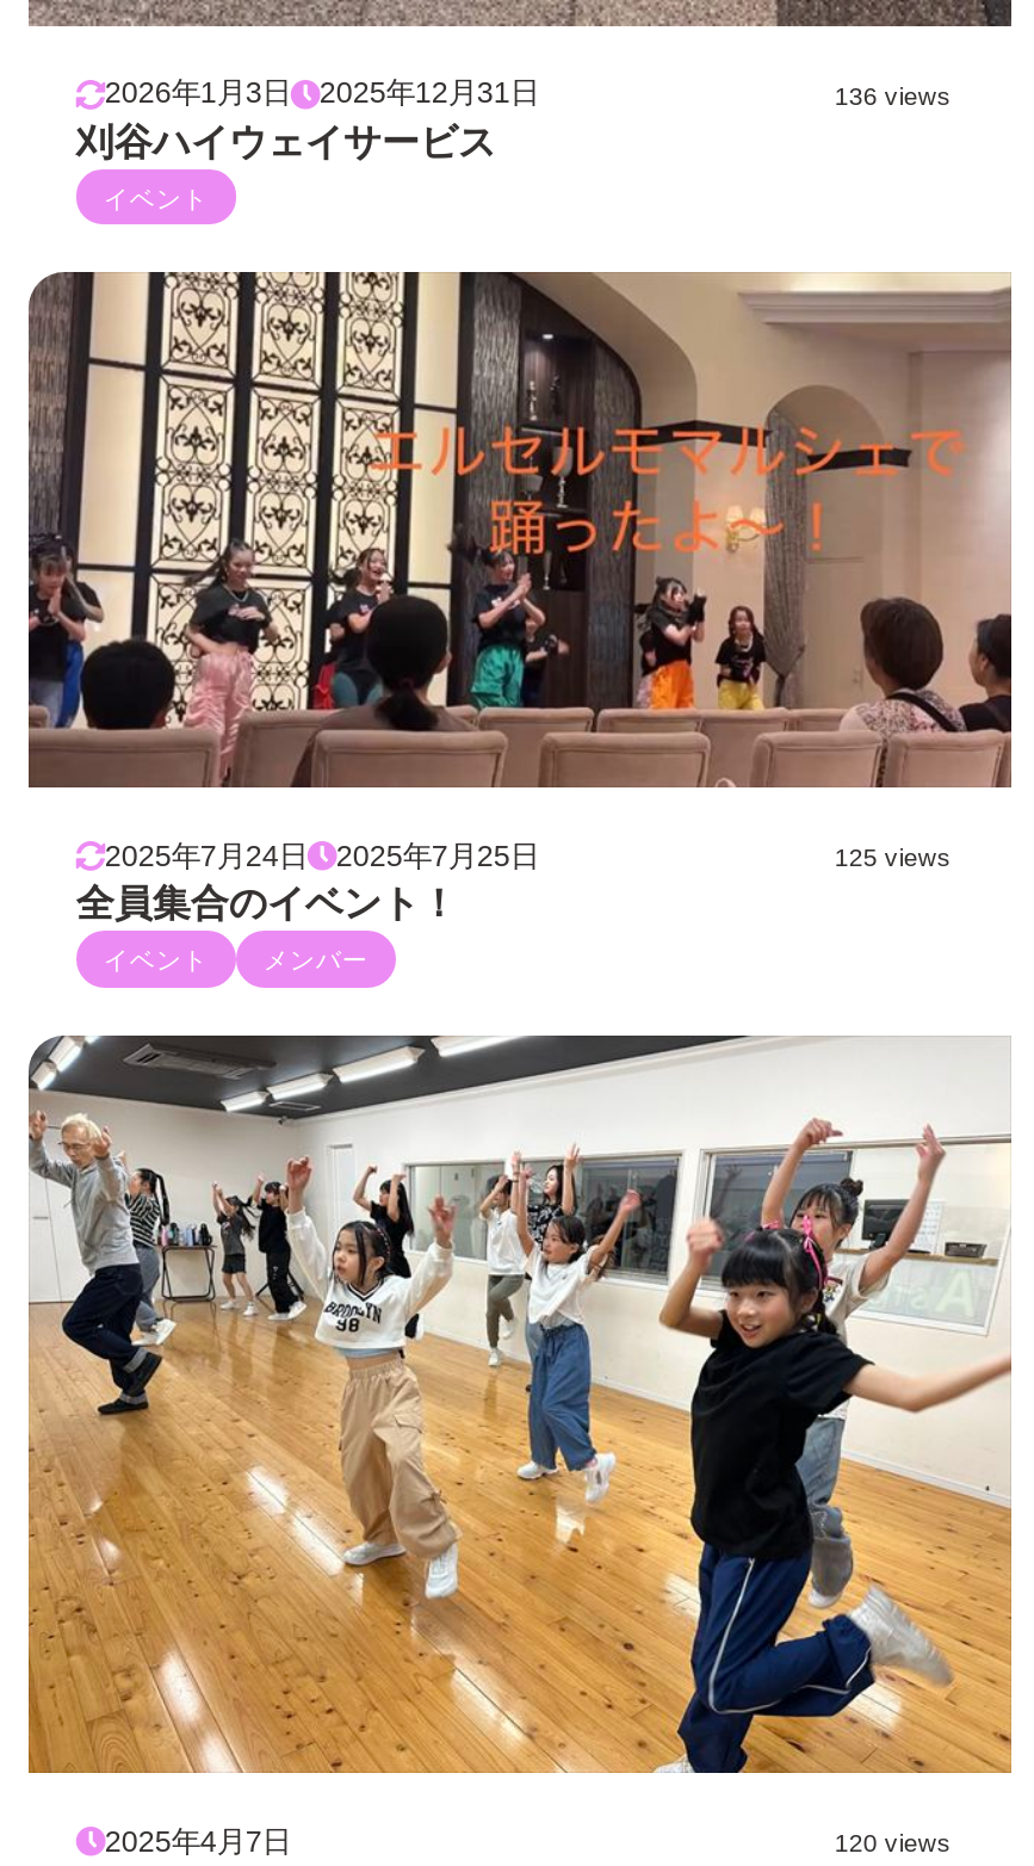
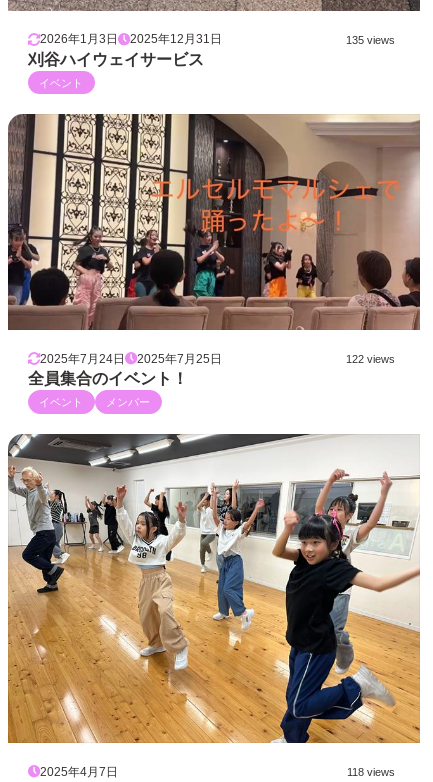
[834,81,951,110] 136 views -> [346,34,395,46] 135 views
[834,844,951,872] 125 views -> [346,353,395,365] 122 views
[834,1828,951,1857] 120 views -> [347,766,395,778] 118 views

